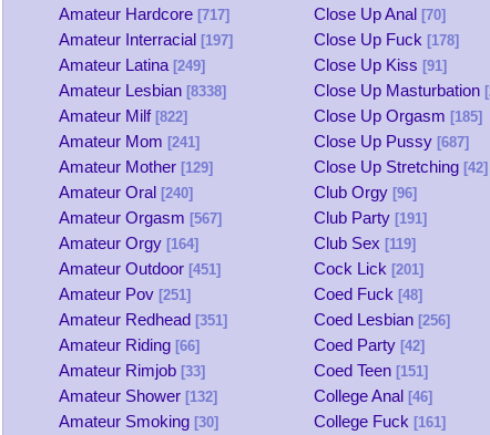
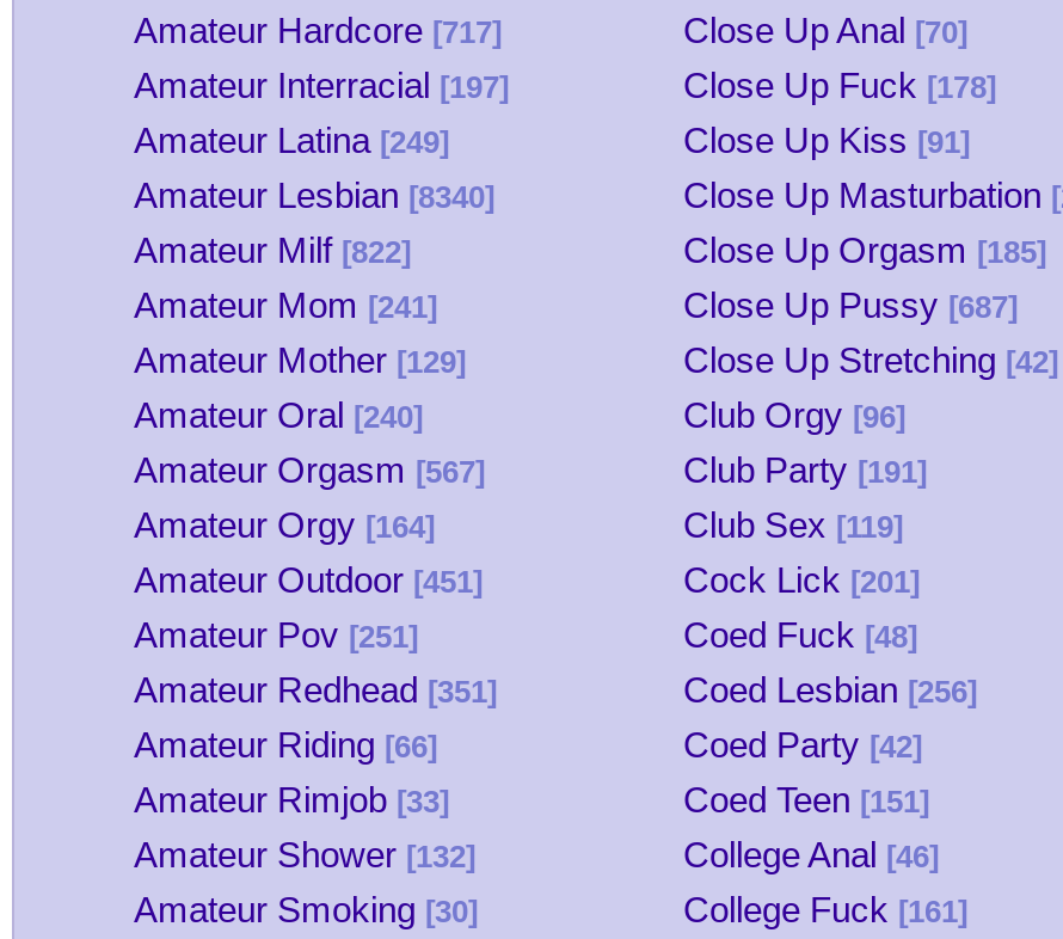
[59,81,226,100] Amateur Lesbian [8338] -> [134,174,494,215] Amateur Lesbian [8340]

